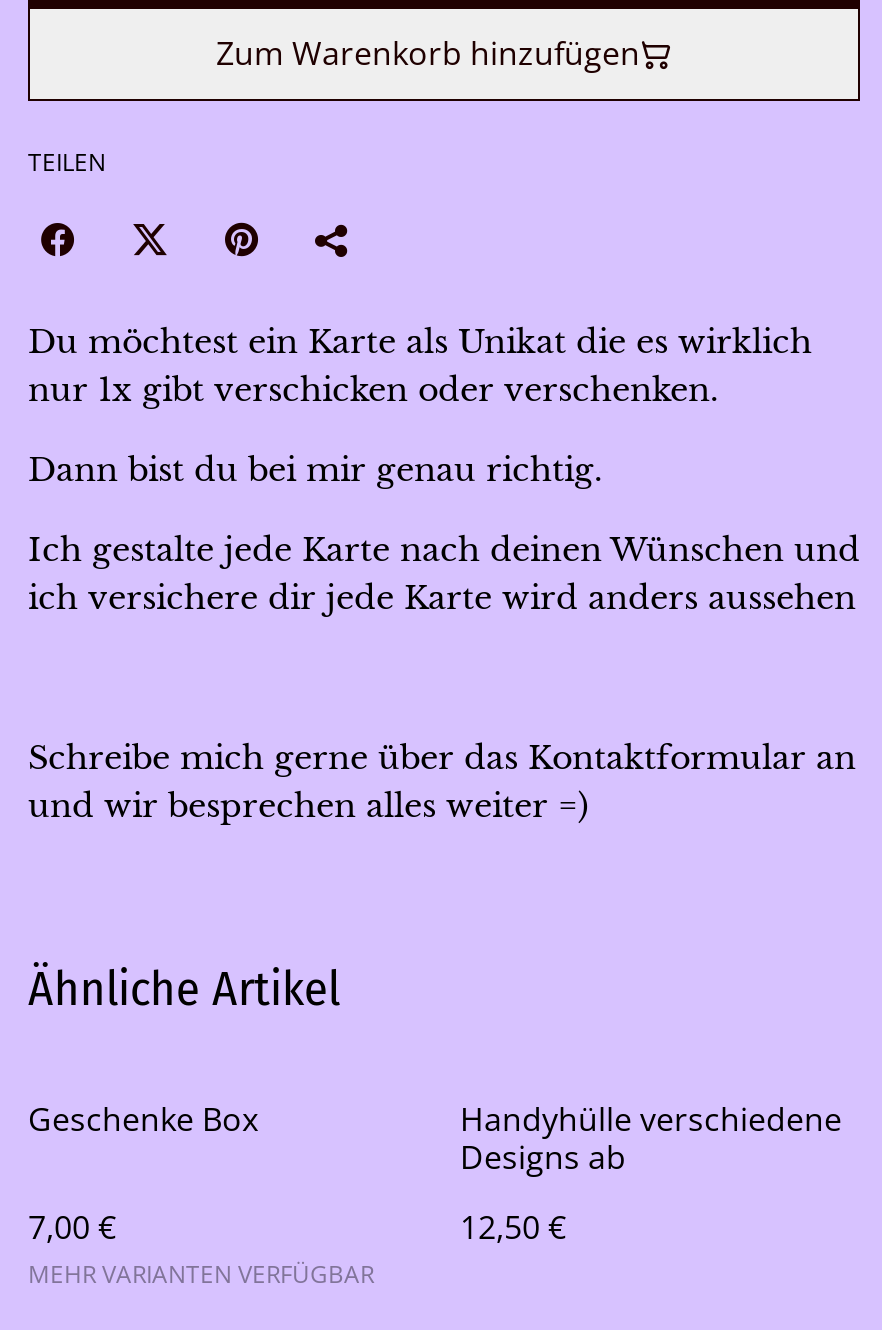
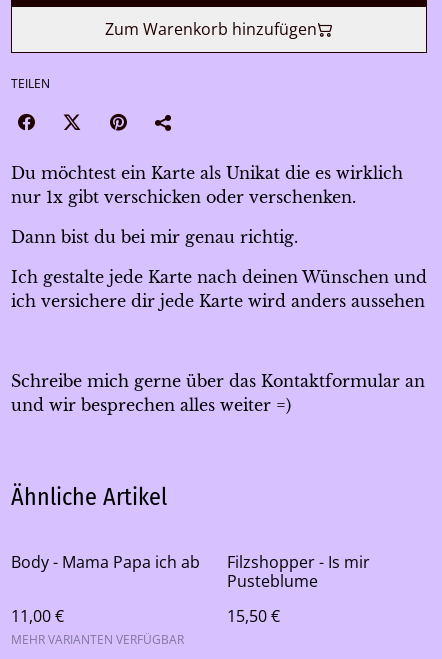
[28,1097,258,1141] Geschenke Box -> [11,551,200,573] Body - Mama Papa ich ab
[460,1097,842,1179] Handyhülle verschiedene | Designs ab -> [227,551,370,592] Filzshopper - Is mir | Pusteblume
[28,1205,116,1249] 7,00 € -> [11,605,64,627] 11,00 €
[460,1205,566,1249] 12,50 € -> [227,605,280,627] 15,50 €

